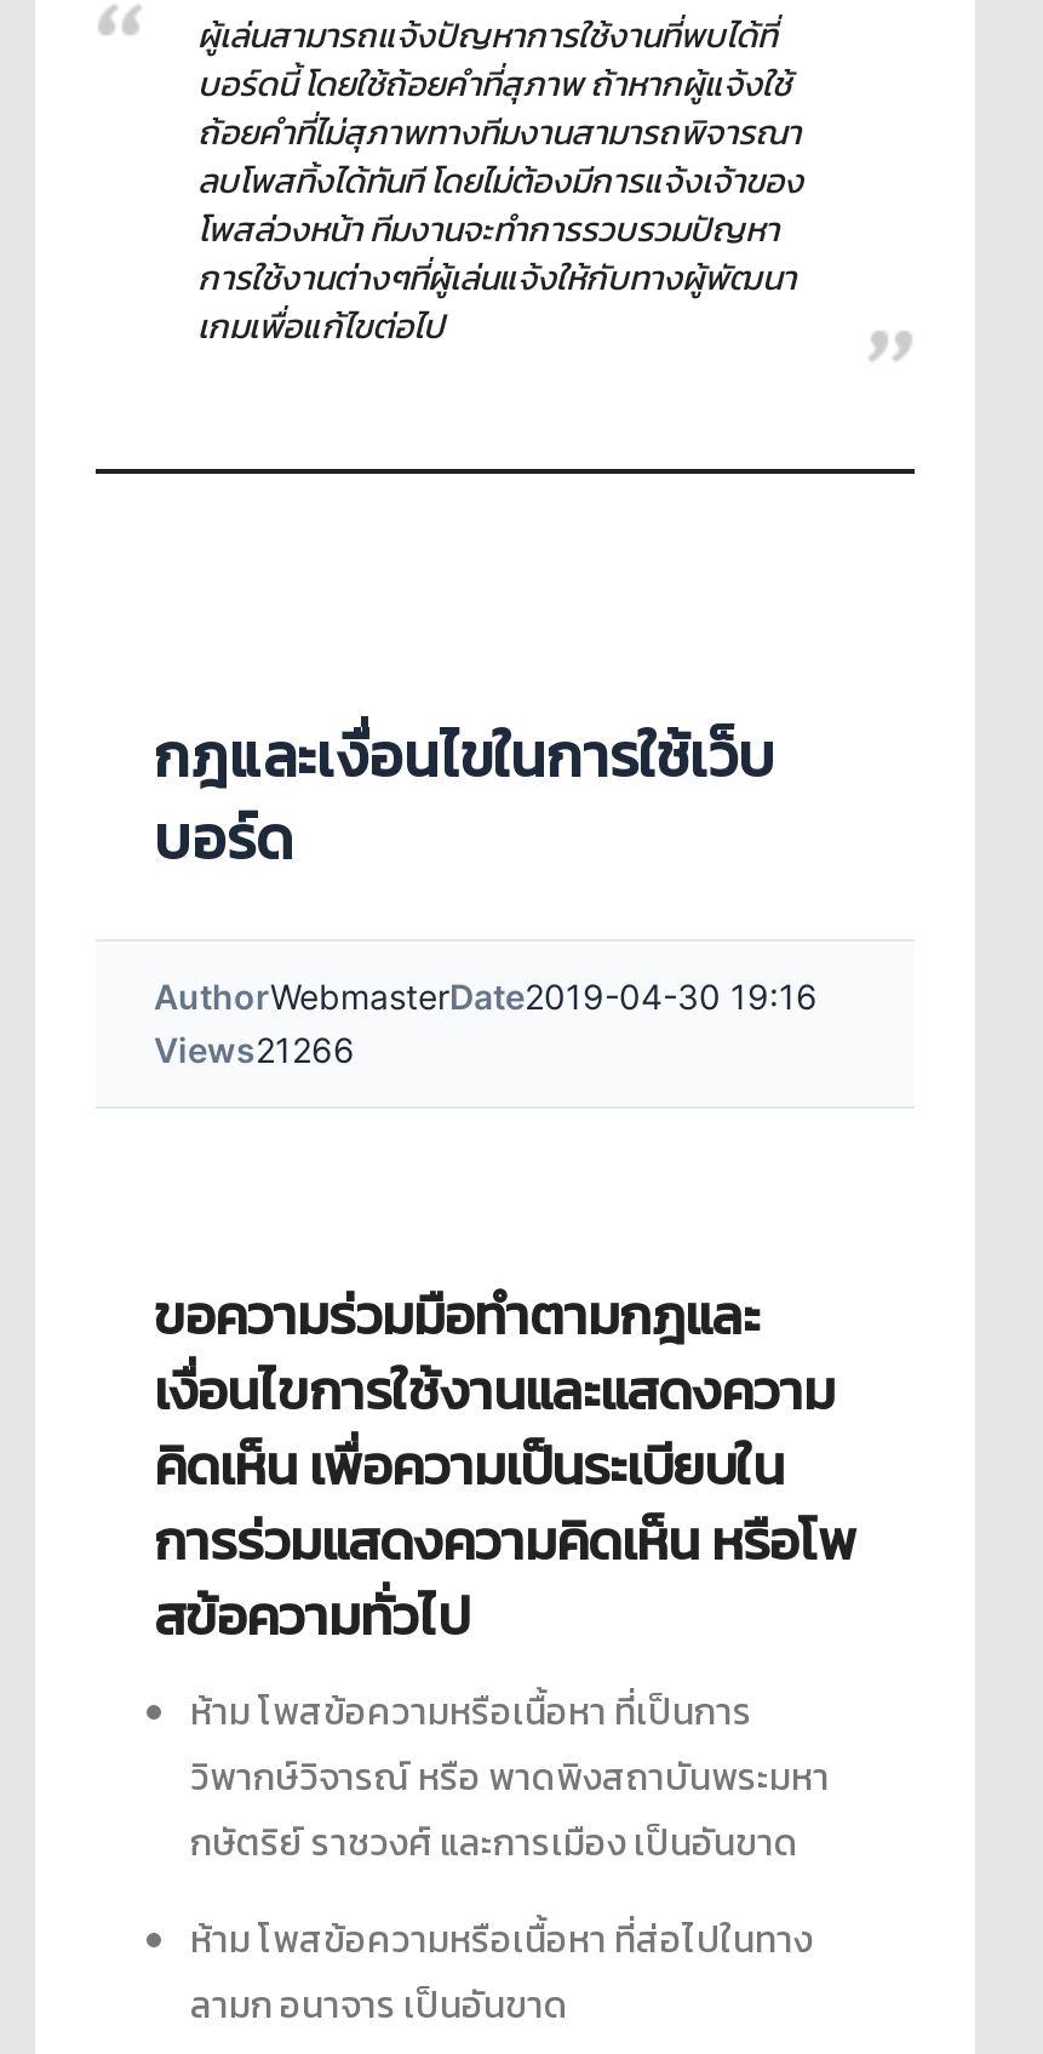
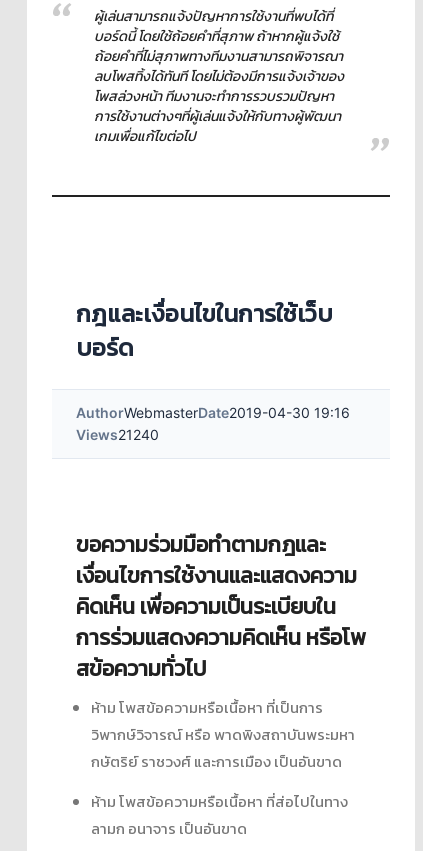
[154,1029,355,1070] Views21266 -> [76,426,159,443] Views21240

